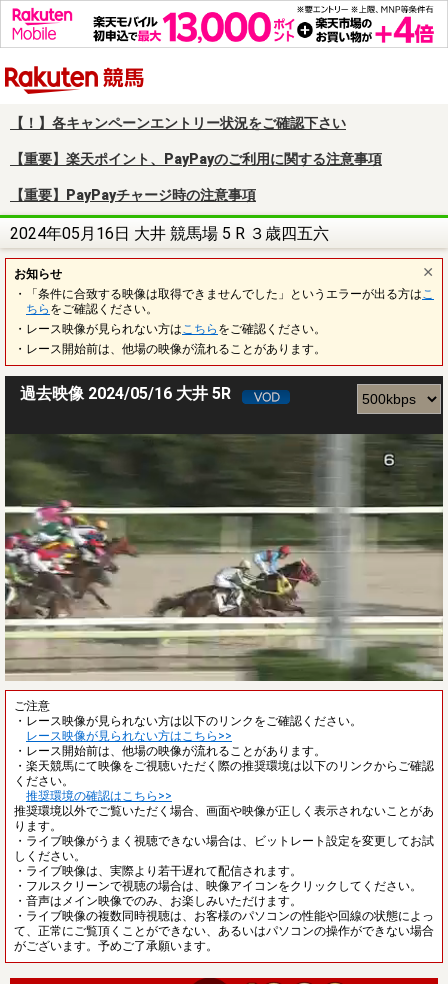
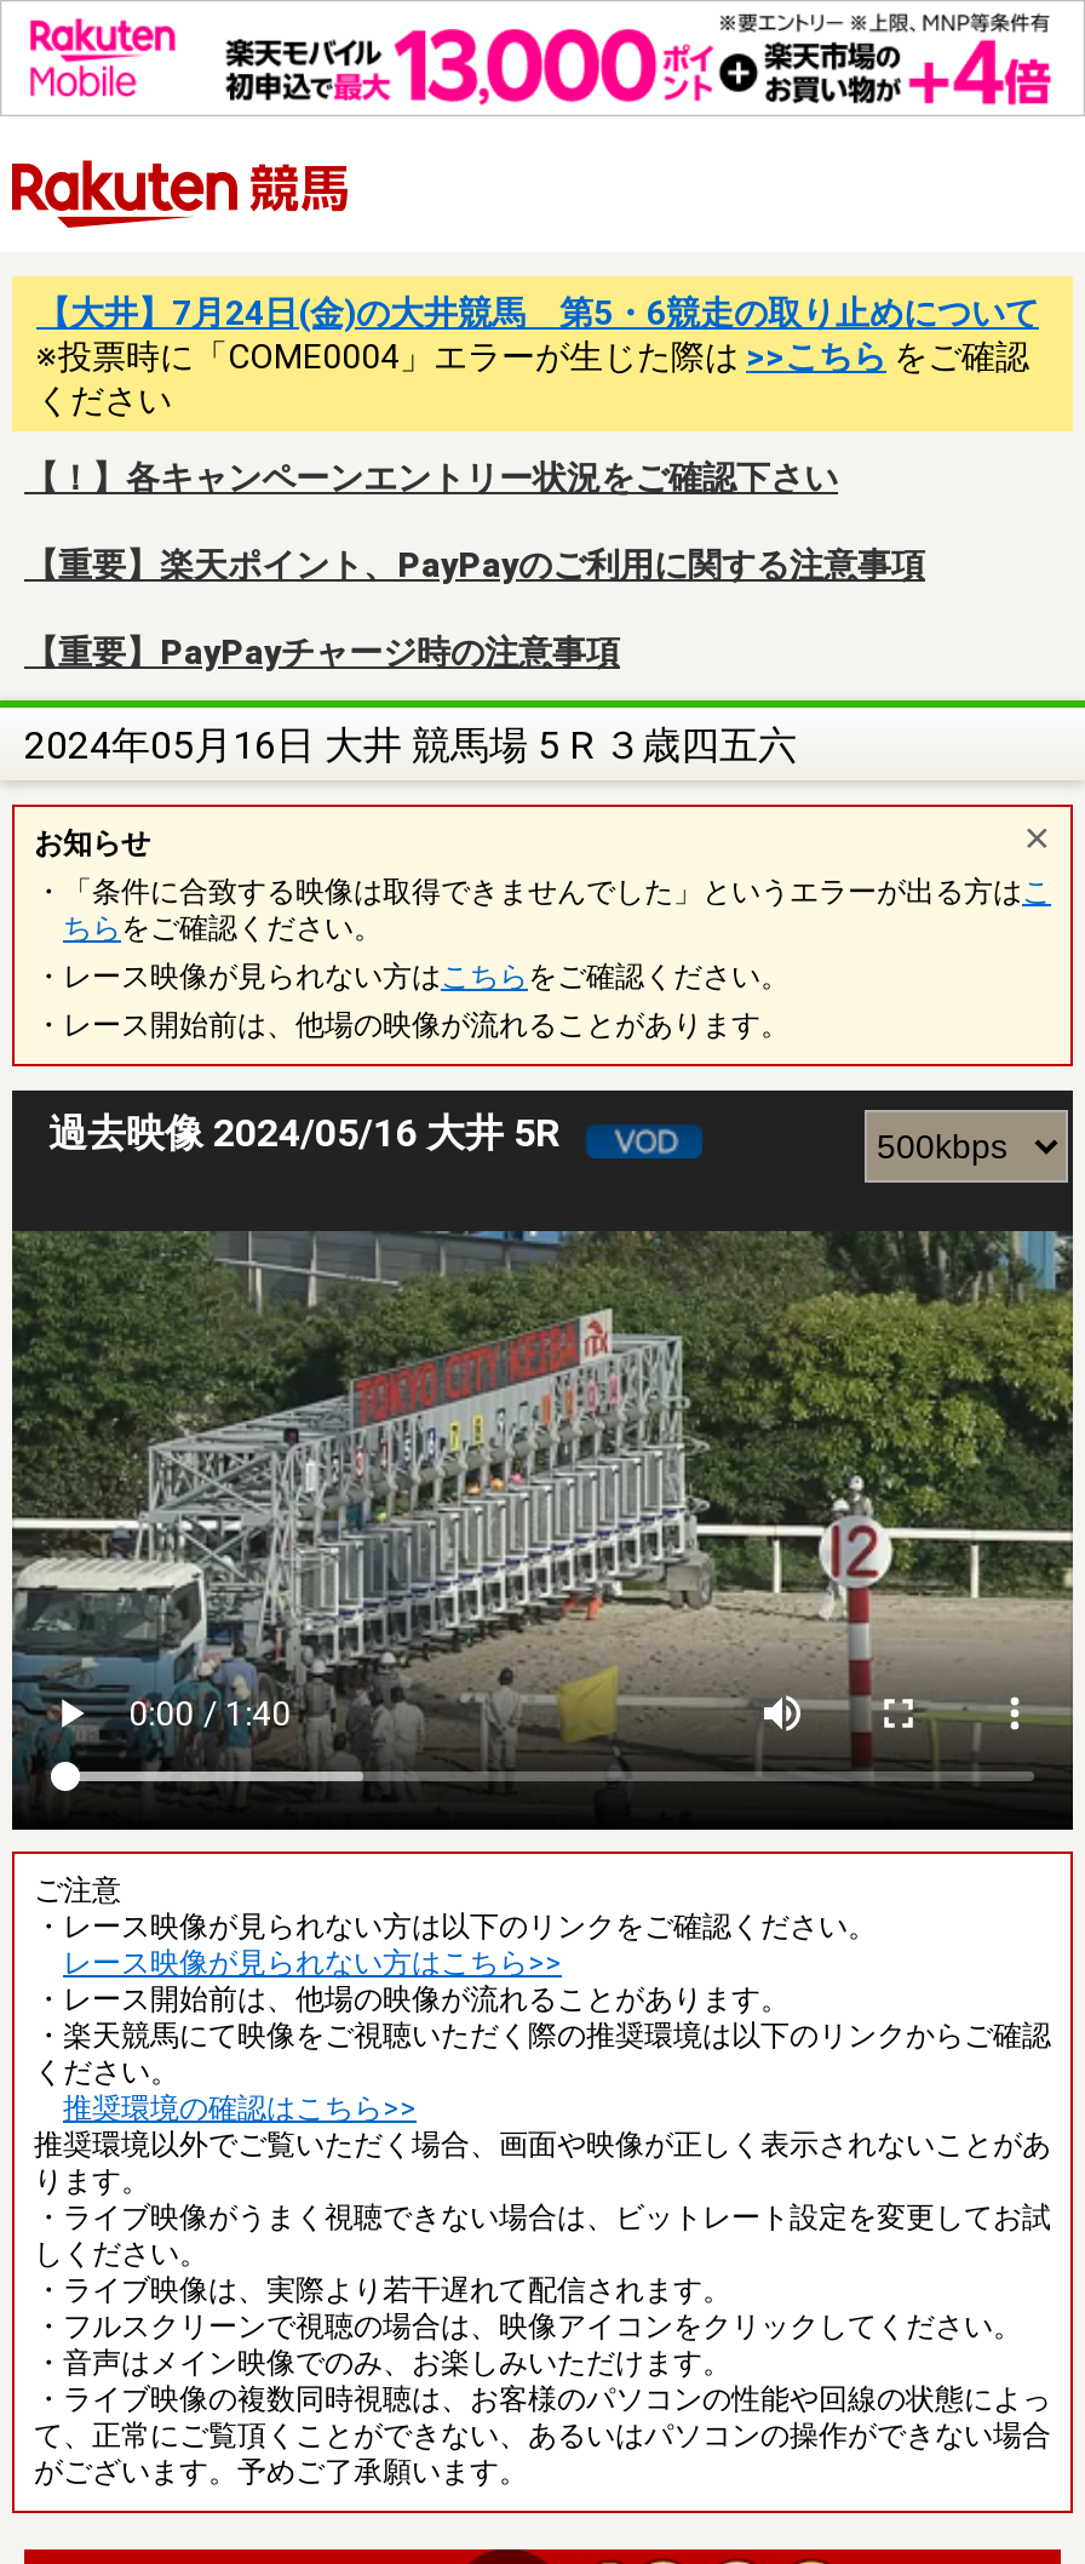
none -> [36,293,1039,419] 【大井】7月24日(金)の大井競馬 第5・6競走の取り止めについて | ※投票時に「COME0004」エラーが生じた際は>>こちらをご確認 | ください
[4,433,443,682] [image] -> [10,1229,1075,1832] [image]

